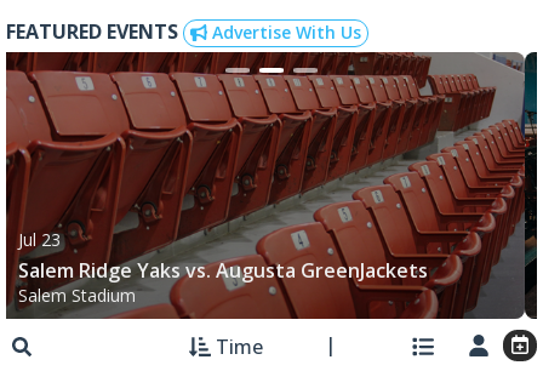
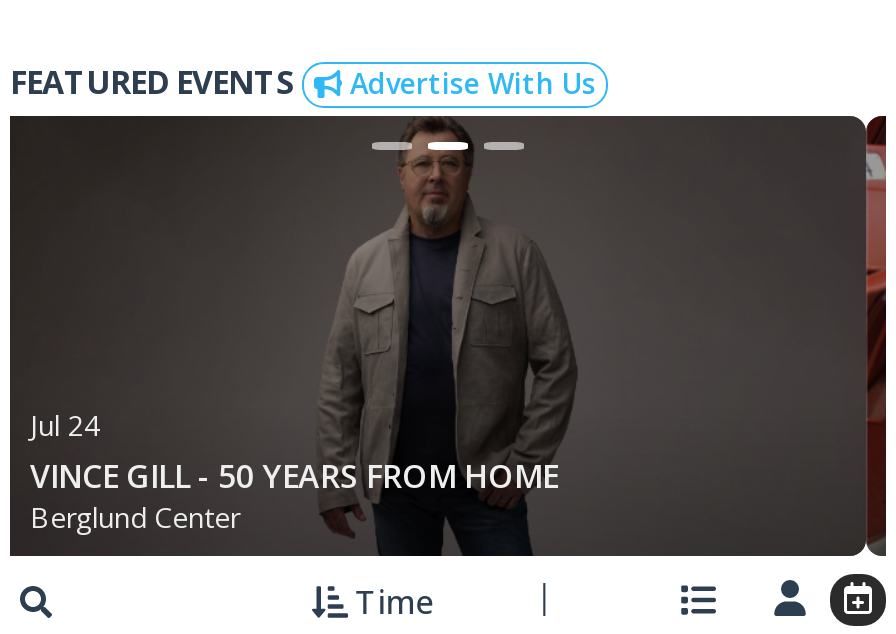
[6,51,538,320] [image] | Jul 23 | Salem Ridge Yaks vs. Augusta GreenJackets | Salem Stadium -> [10,115,888,559] [image] | Jul 24 | VINCE GILL - 50 YEARS FROM HOME | Berglund Center

